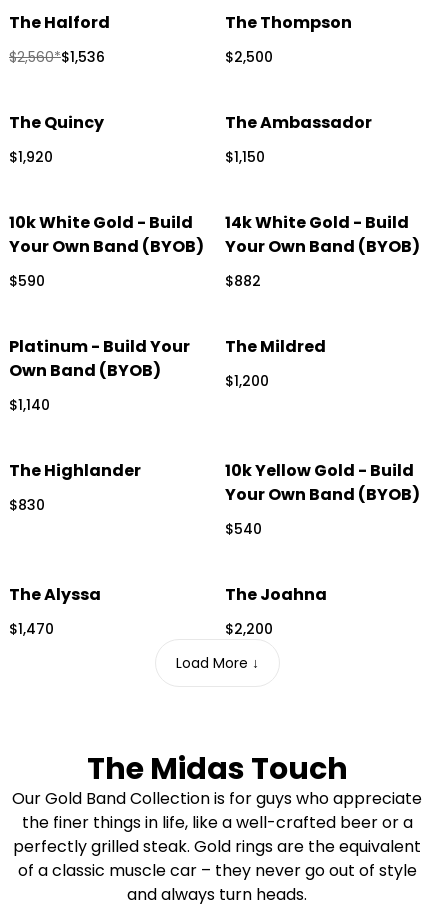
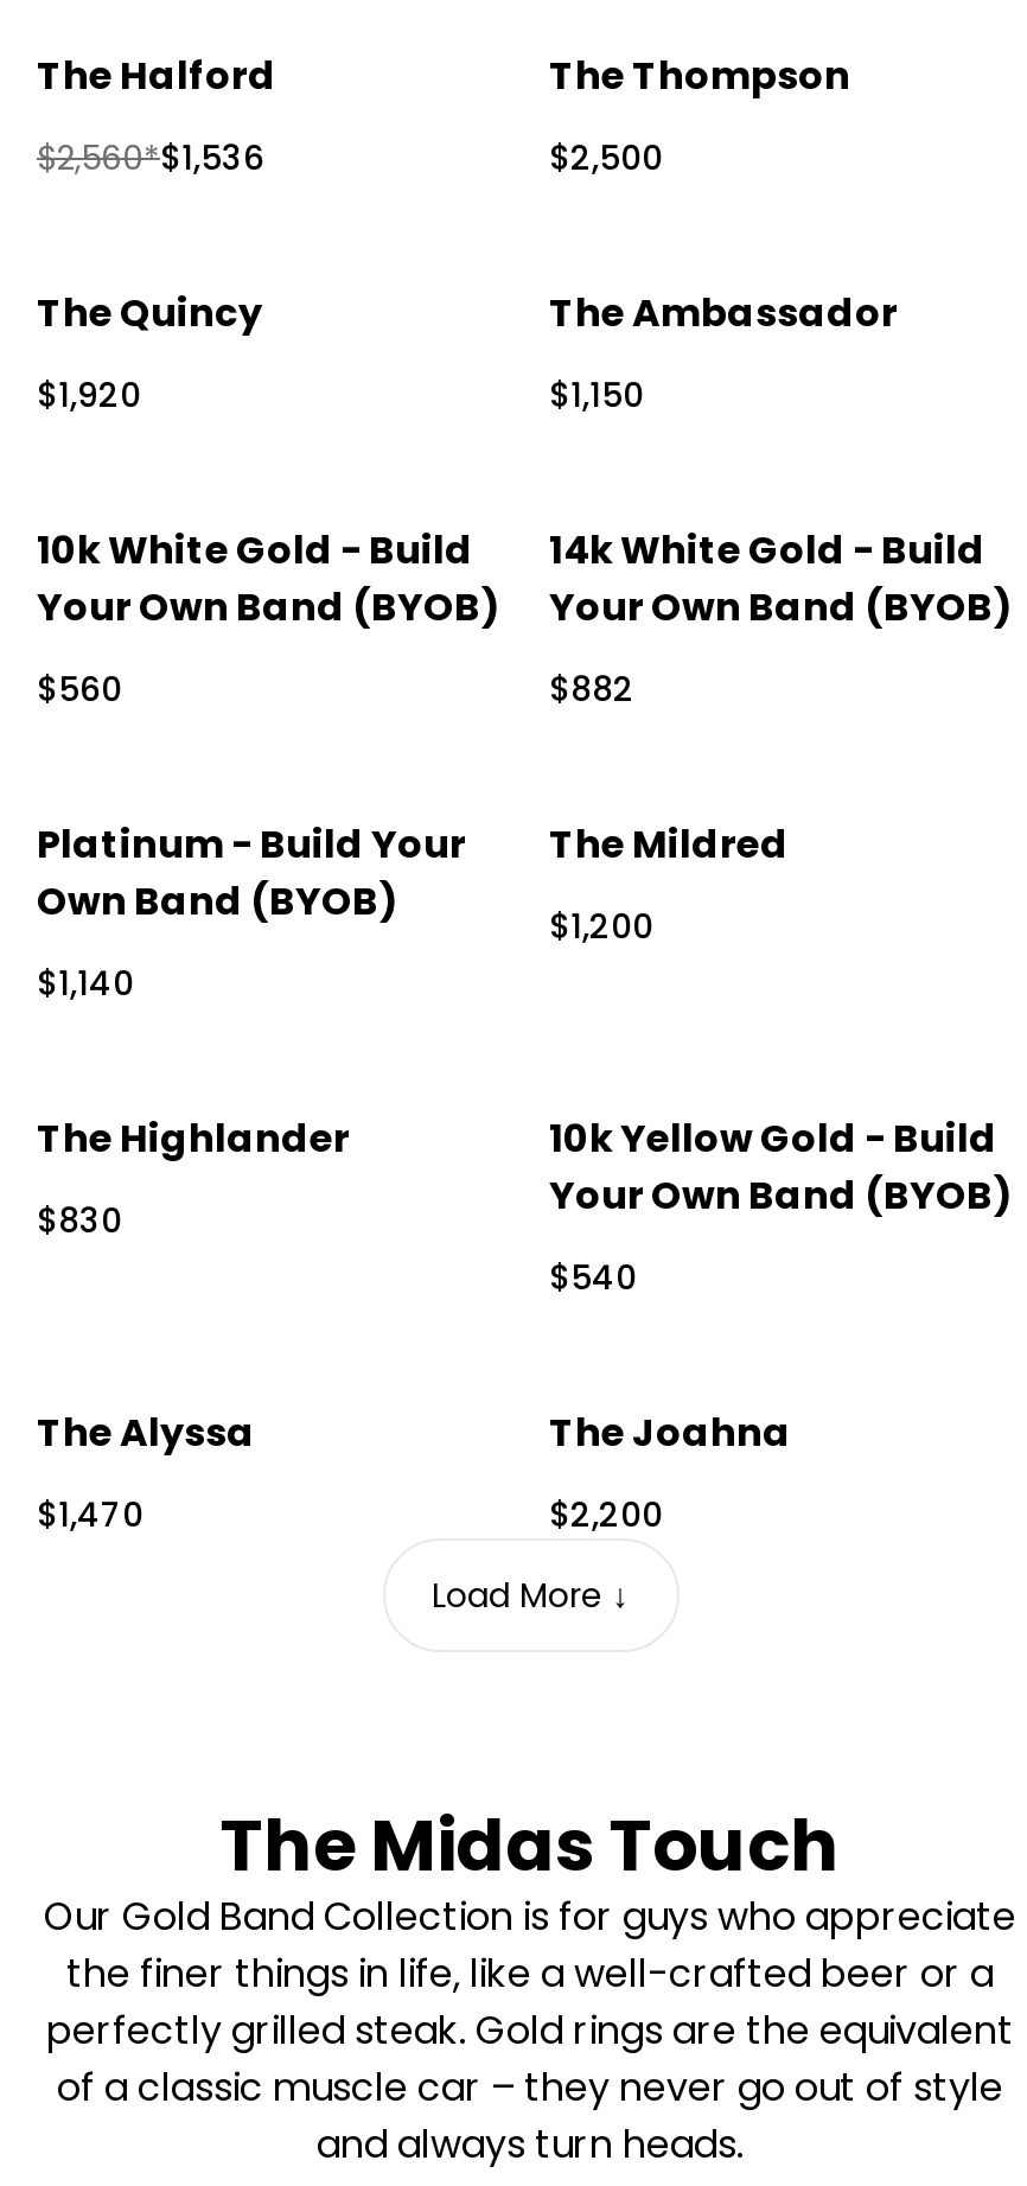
[9,271,45,291] $590 -> [37,665,122,713] $560

